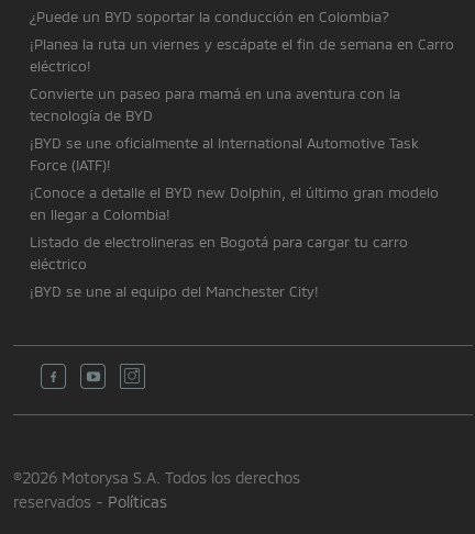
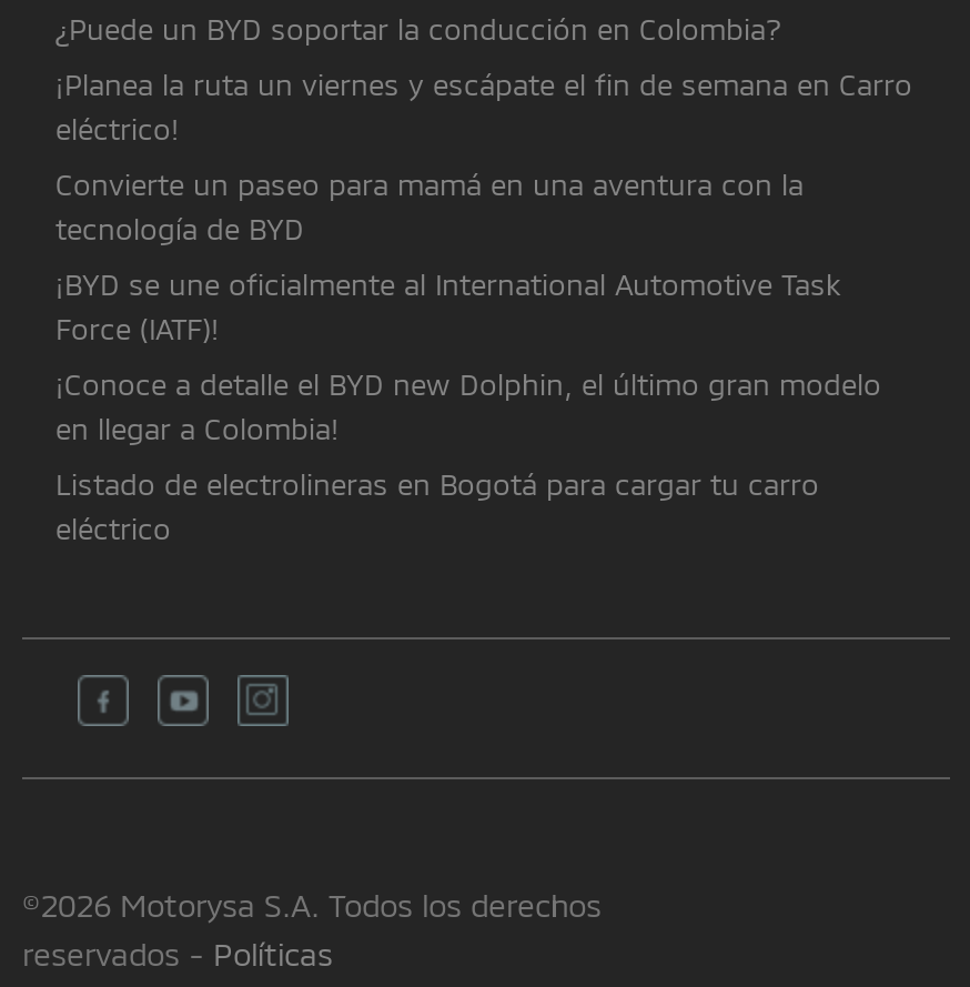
[30,283,319,300] ¡BYD se une al equipo del Manchester City! -> none

